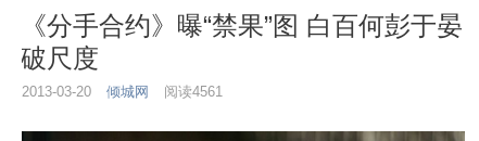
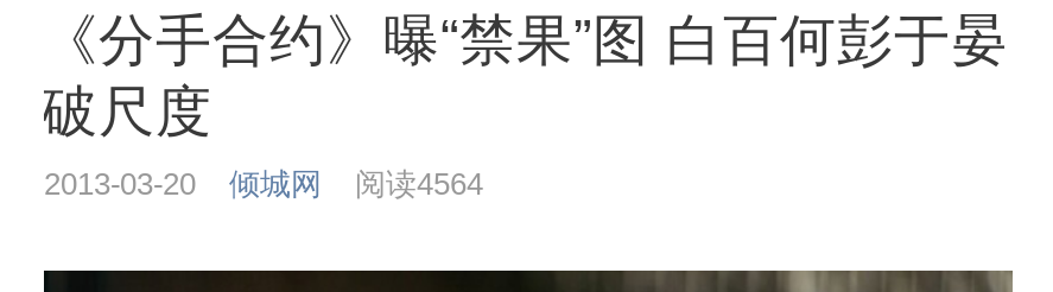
[22,84,223,100] 2013-03-20 倾城网 阅读4561 -> [44,166,483,202] 2013-03-20 倾城网 阅读4564

